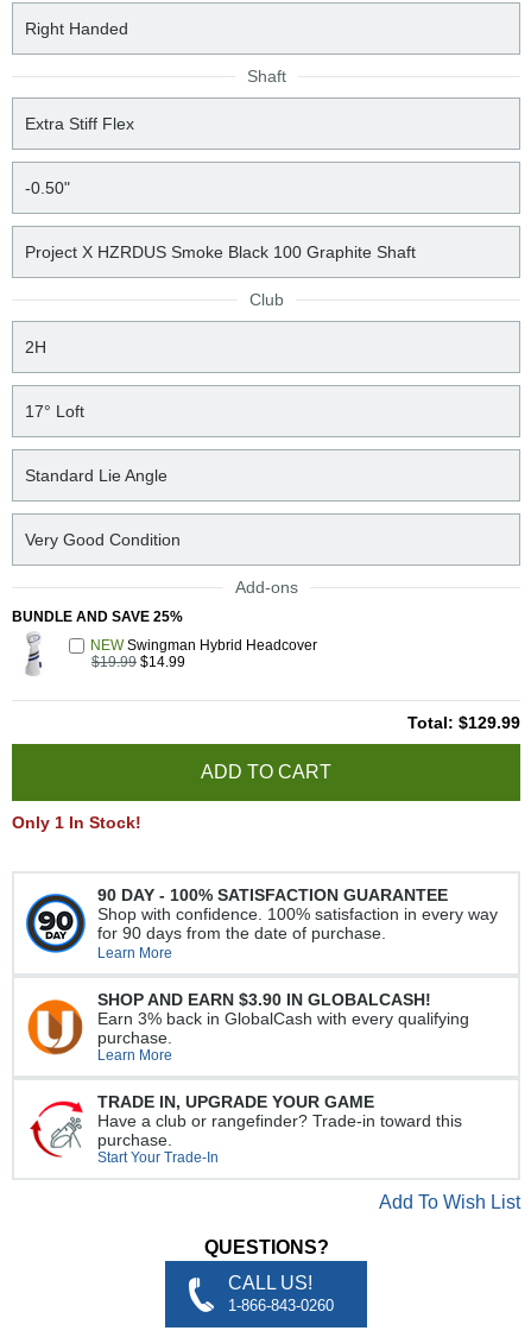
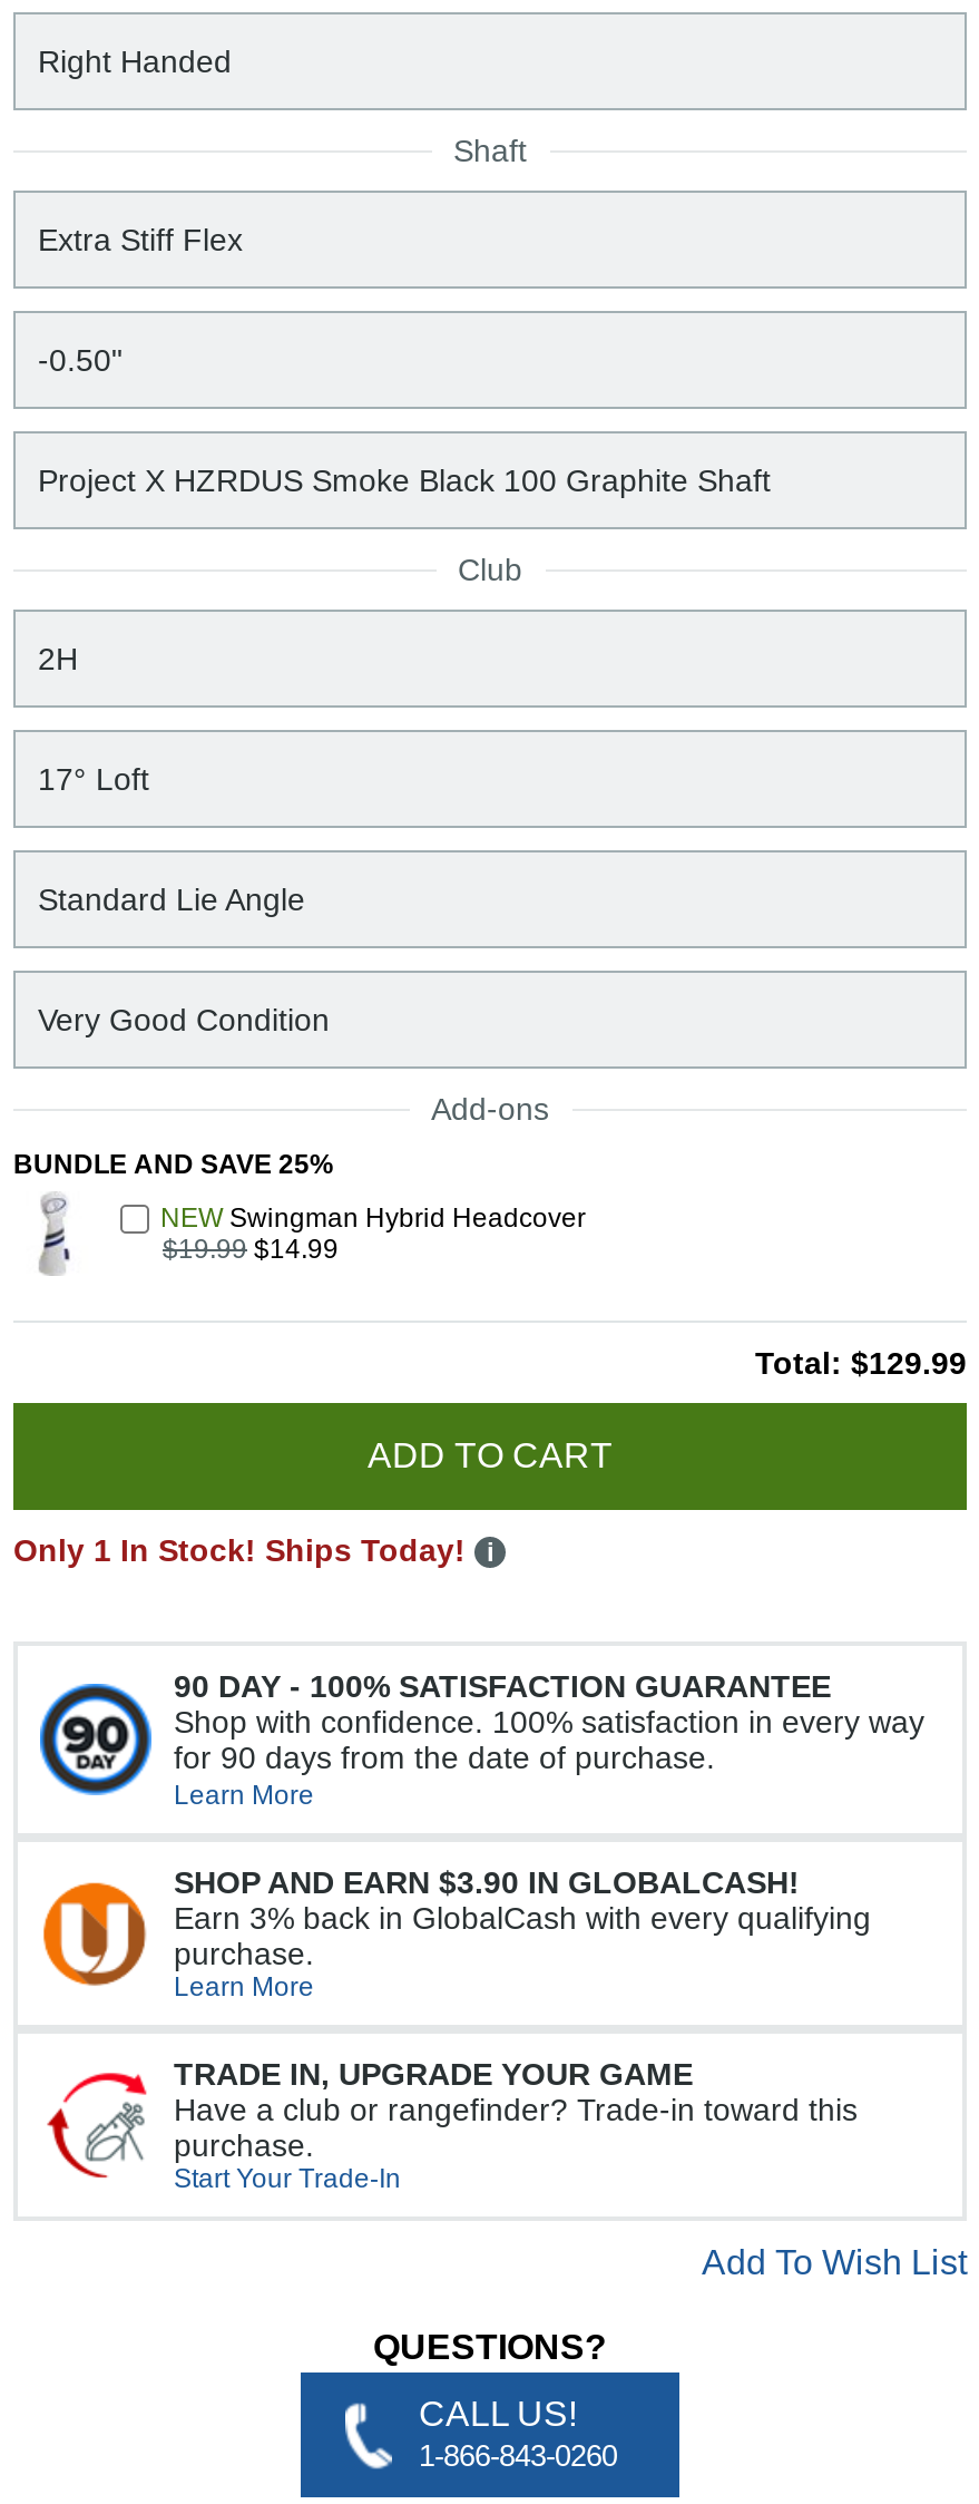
[12,813,141,832] Only 1 In Stock! -> [13,1532,493,1569] Only 1 In Stock! Ships Today! i

